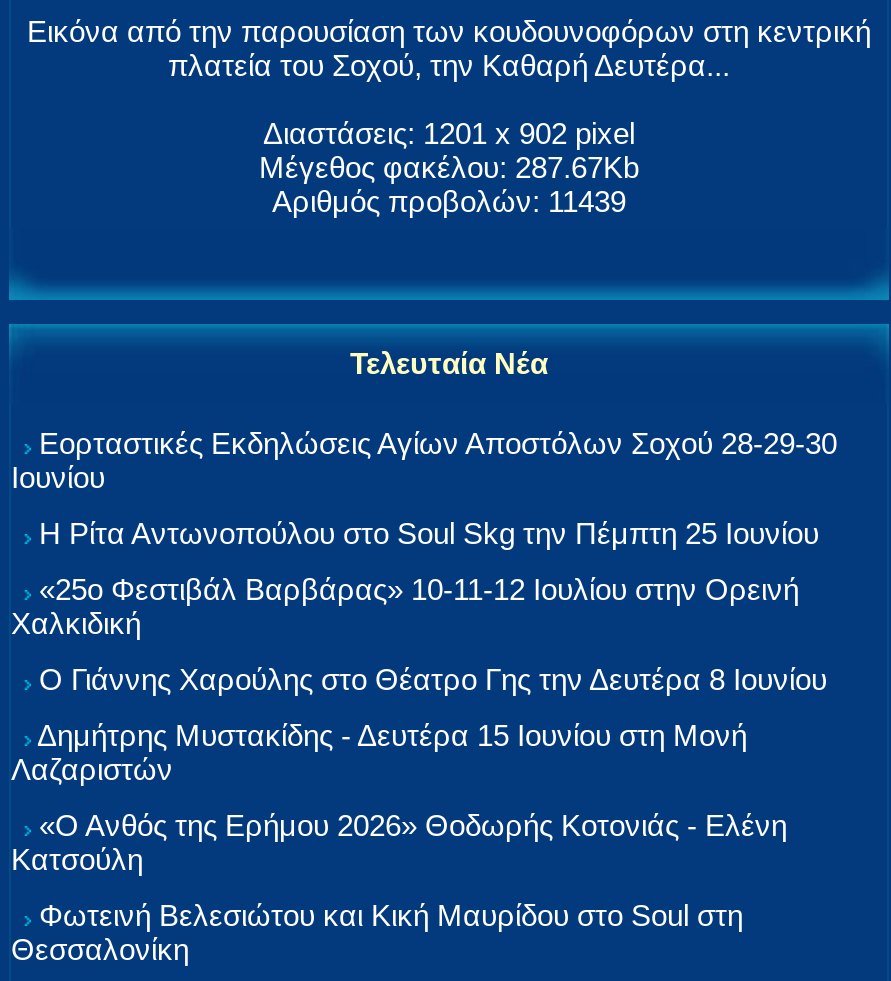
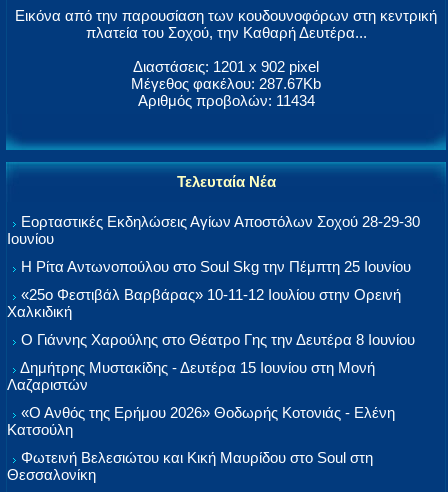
[272,185,626,219] Αριθμός προβολών: 11439 -> [137,92,314,109] Αριθμός προβολών: 11434

